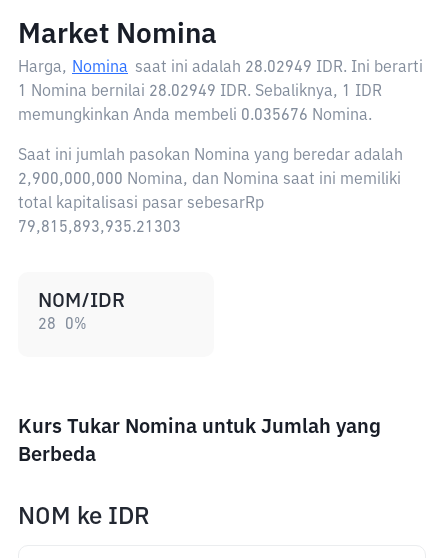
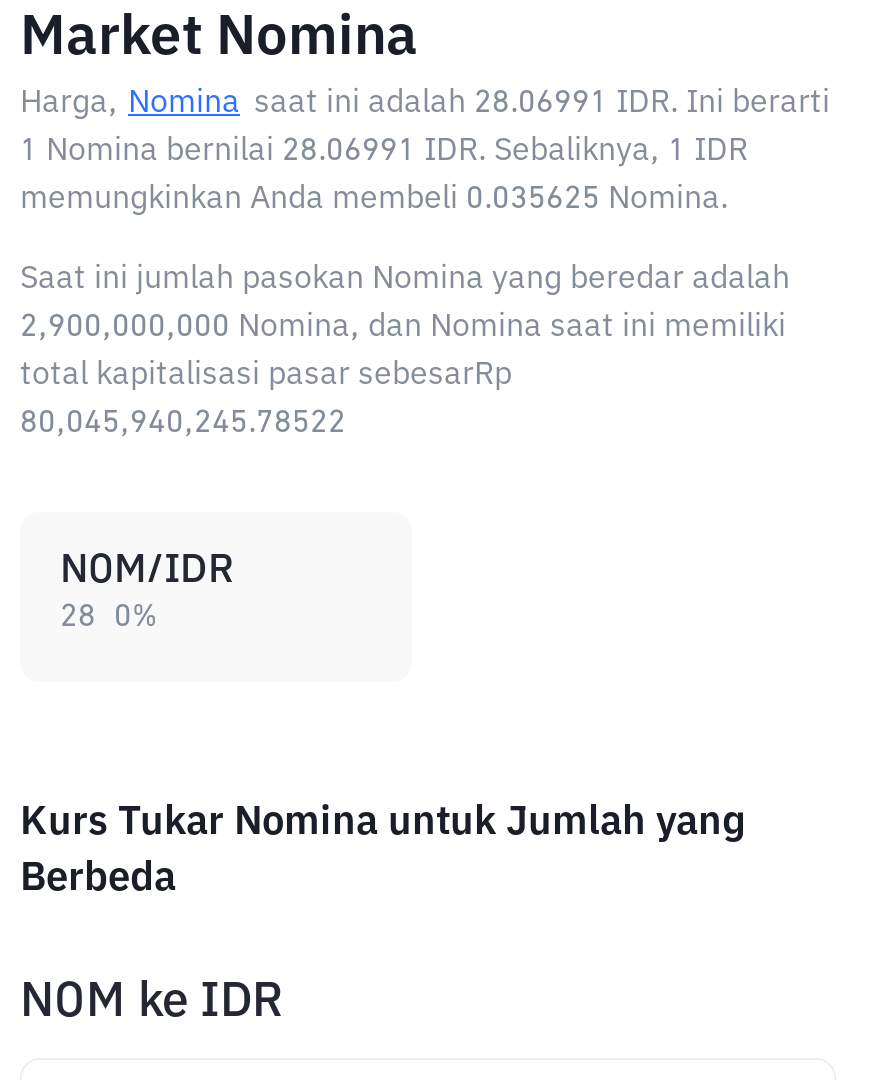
[18,60,423,76] Harga, Nomina saat ini adalah 28.02949 IDR. Ini berarti -> [20,88,830,120] Harga, Nomina saat ini adalah 28.06991 IDR. Ini berarti
[18,84,382,100] 1 Nomina bernilai 28.02949 IDR. Sebaliknya, 1 IDR -> [20,136,748,168] 1 Nomina bernilai 28.06991 IDR. Sebaliknya, 1 IDR
[18,108,372,124] memungkinkan Anda membeli 0.035676 Nomina. -> [20,184,728,216] memungkinkan Anda membeli 0.035625 Nomina.
[18,220,181,236] 79,815,893,935.21303 -> [20,408,346,440] 80,045,940,245.78522

